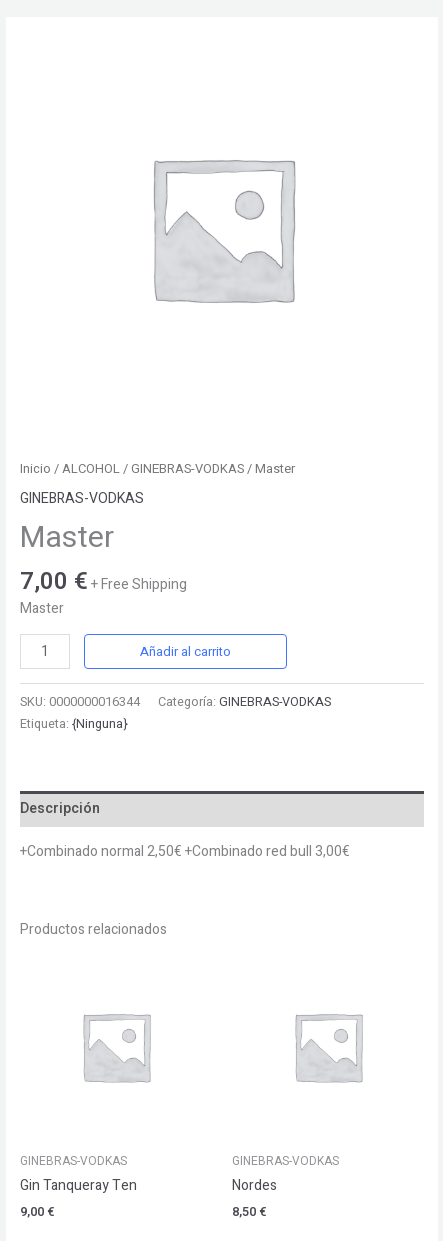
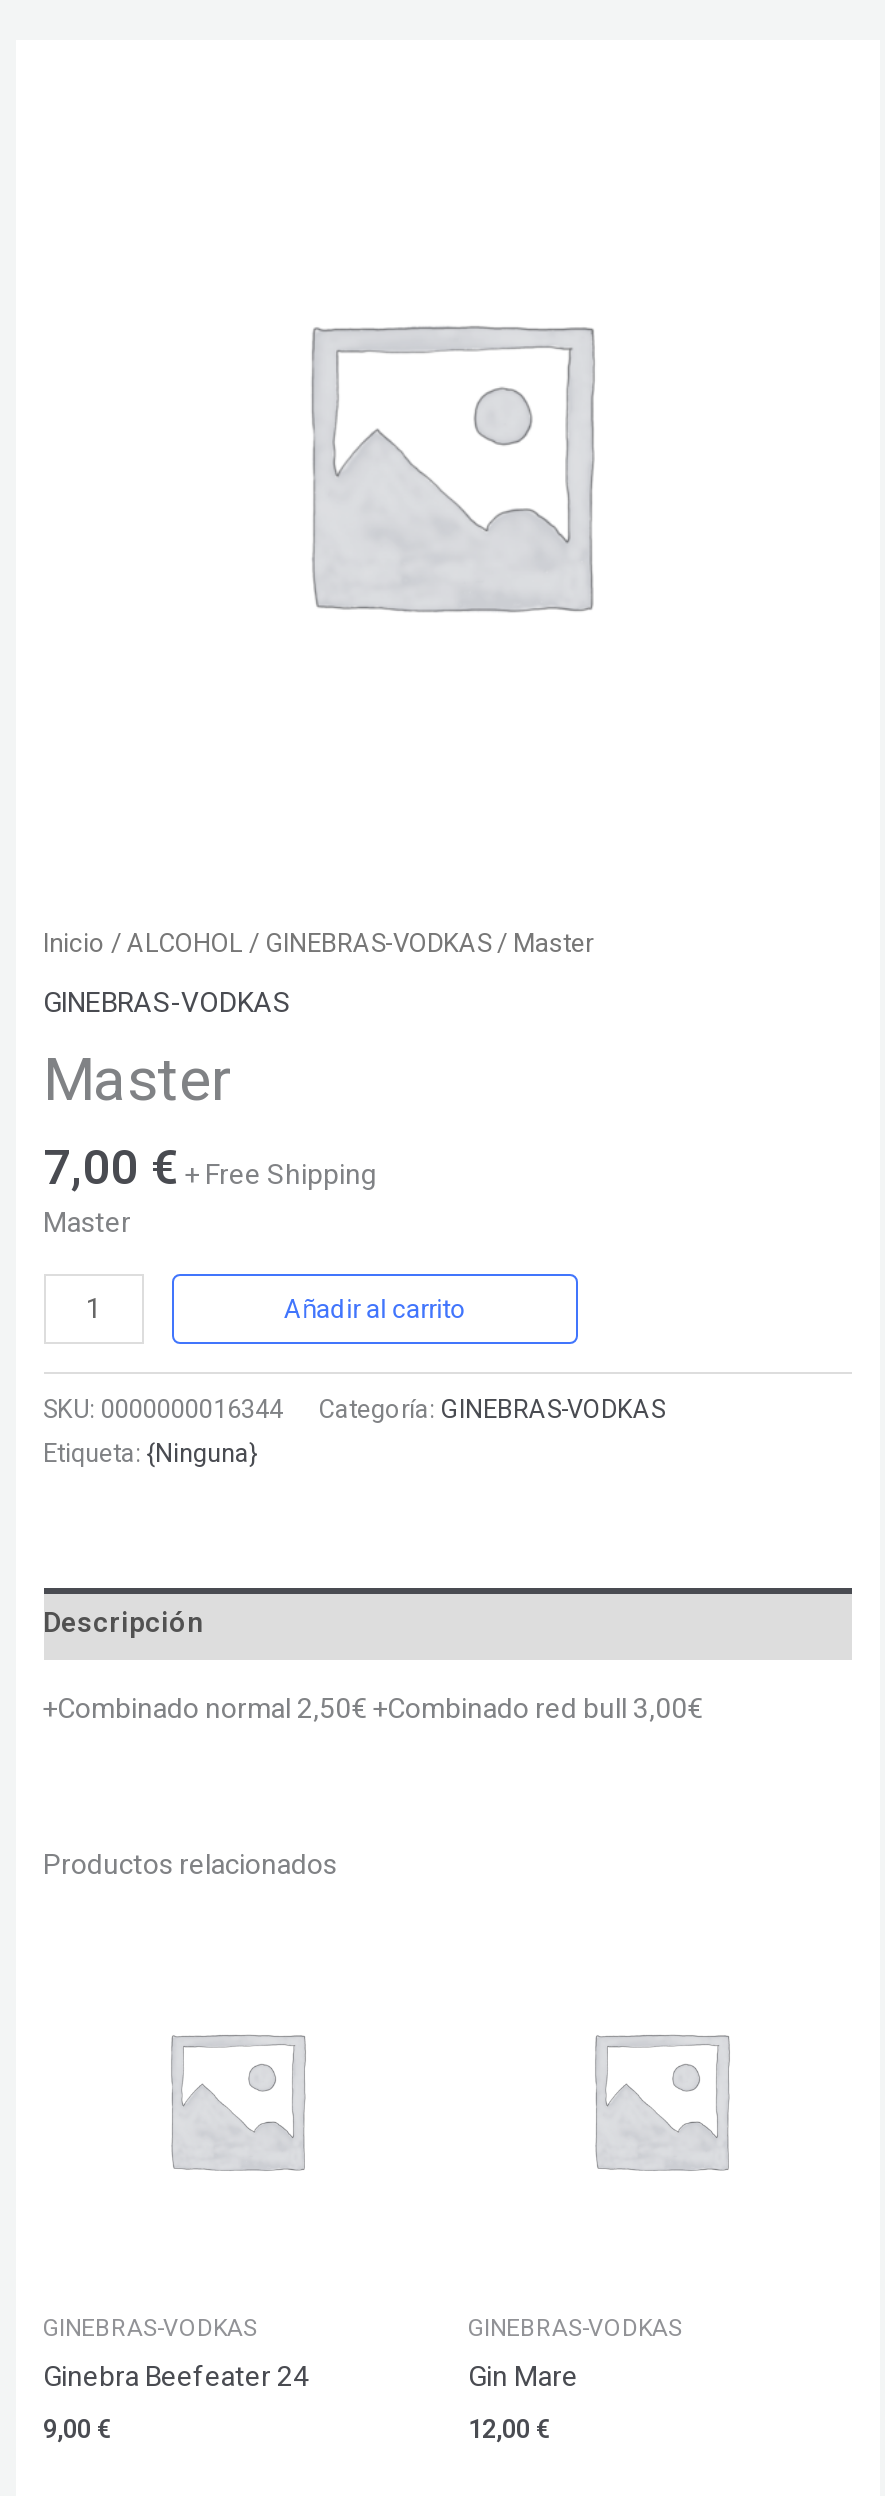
[19,1175,136,1196] Gin Tanqueray Ten -> [43,2356,309,2398] Ginebra Beefeater 24
[232,1175,277,1221] Nordes | 8,50 € -> [468,2356,578,2448] Gin Mare | 12,00 €

